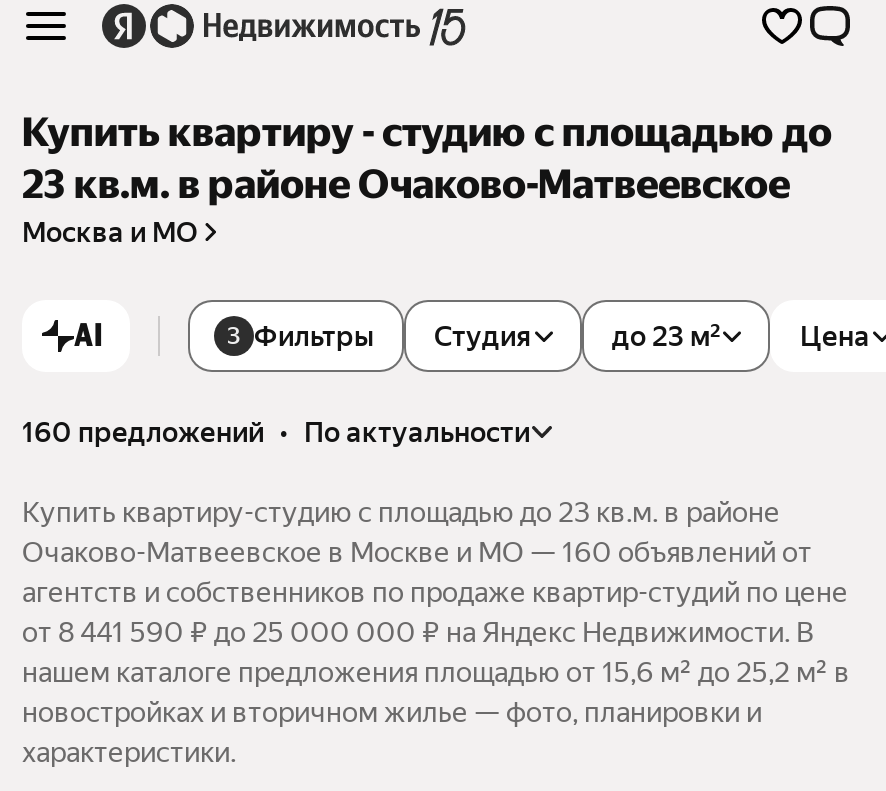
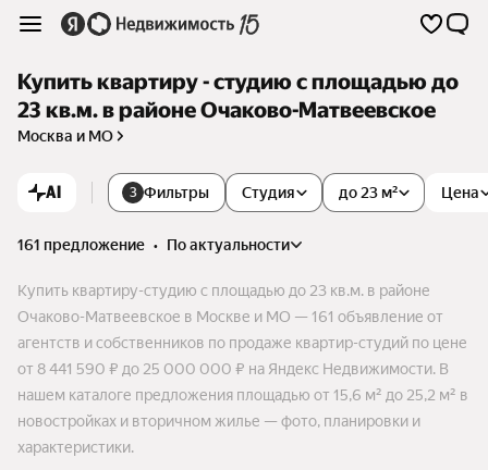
[22,416,530,448] 160 предложений • по актуальности -> [17,236,290,254] 161 предложение • по актуальности
[22,536,812,568] Очаково-Матвеевское в Москве и МО — 160 объявлений от -> [17,308,443,326] Очаково-Матвеевское в Москве и МО — 161 объявление от

